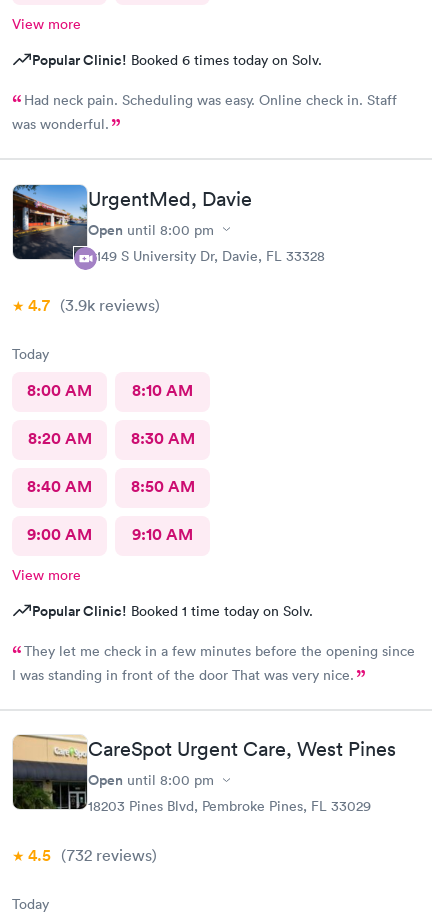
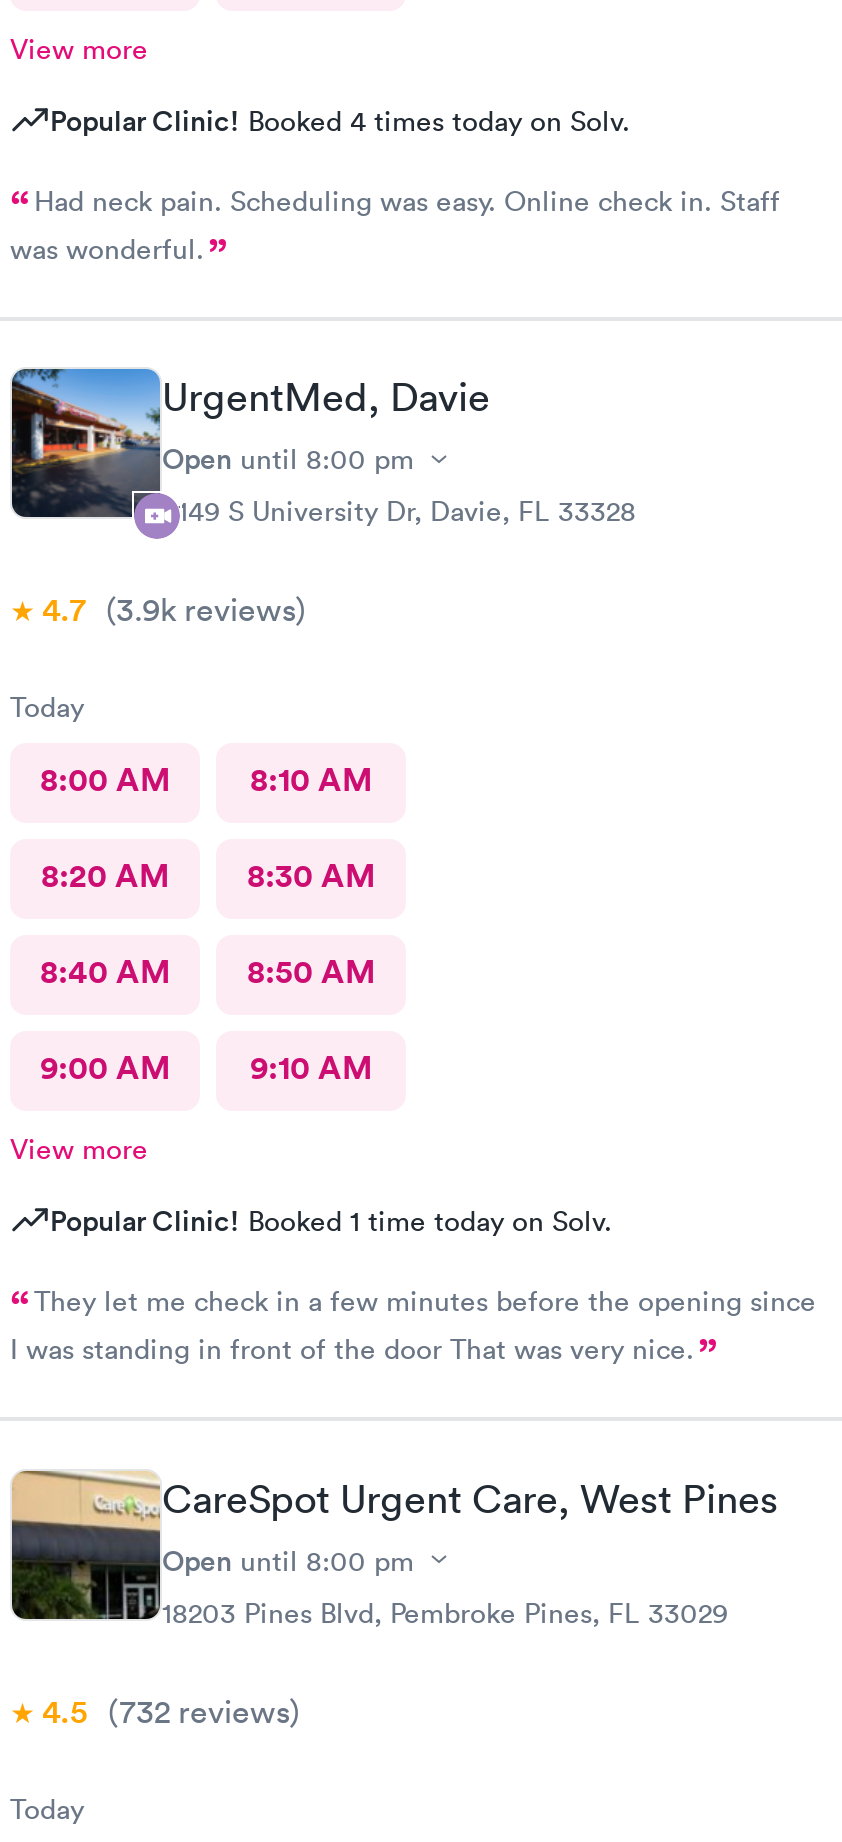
[32,50,322,70] Popular Clinic! Booked 6 times today on Solv. -> [50,100,630,140] Popular Clinic! Booked 4 times today on Solv.

